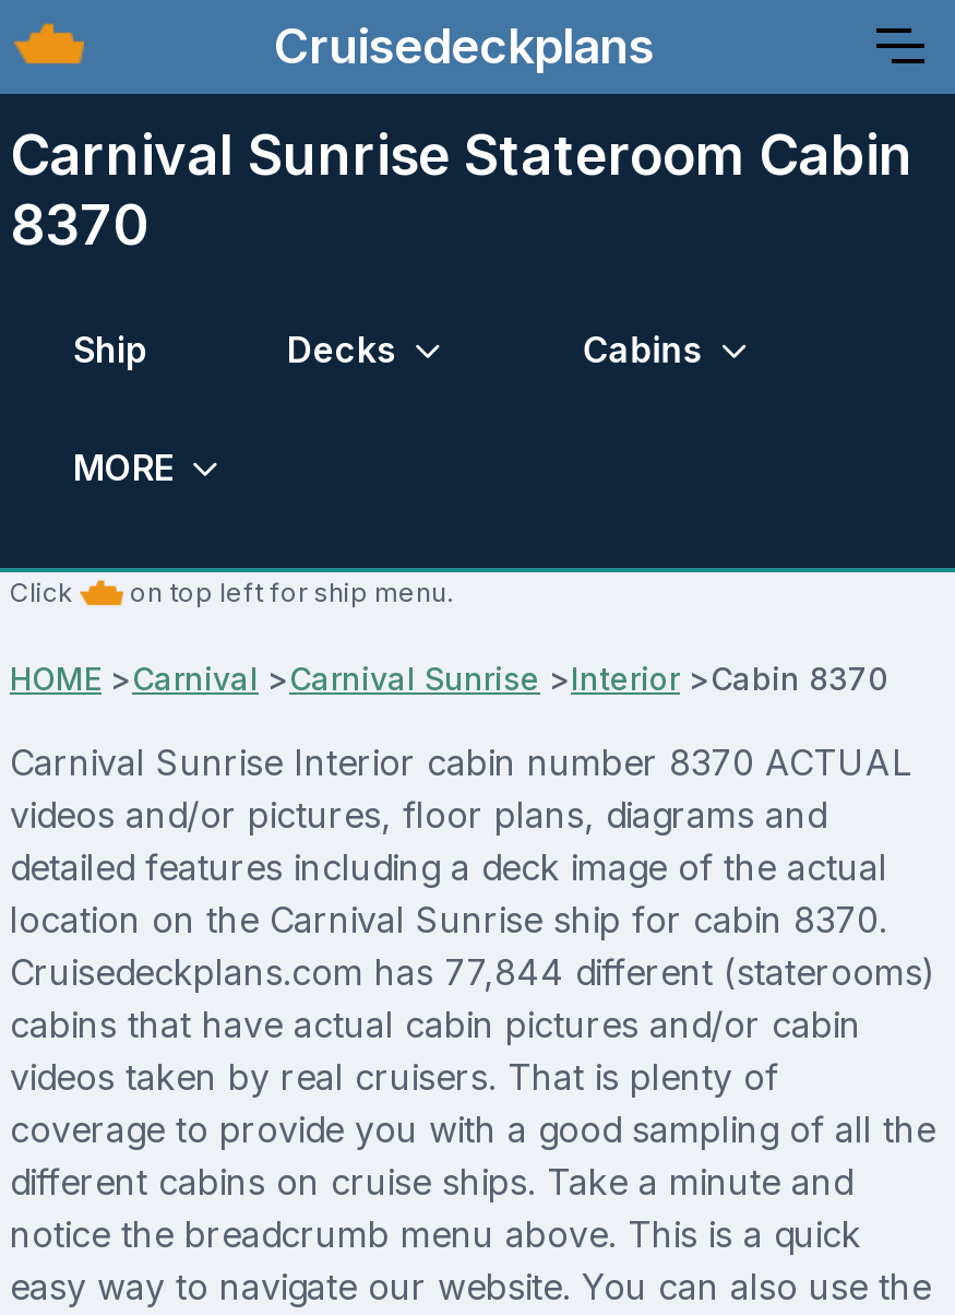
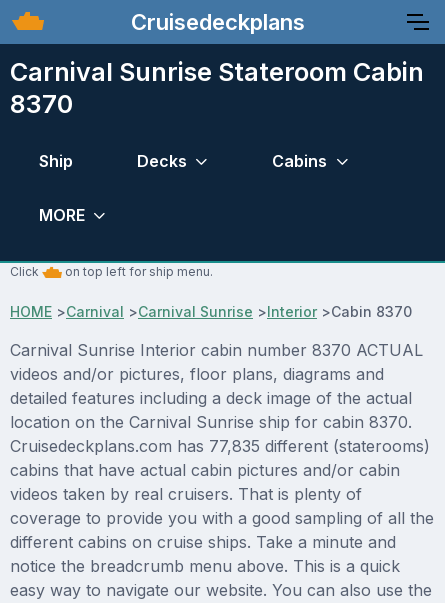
[10,951,935,995] Cruisedeckplans.com has 77,844 different (staterooms) -> [10,436,430,456] Cruisedeckplans.com has 77,835 different (staterooms)

